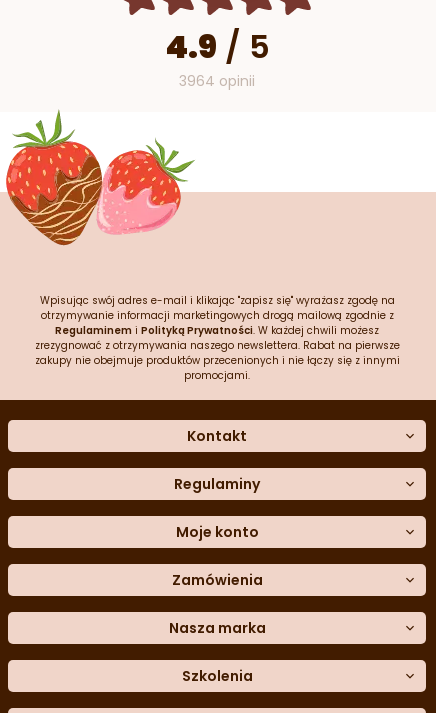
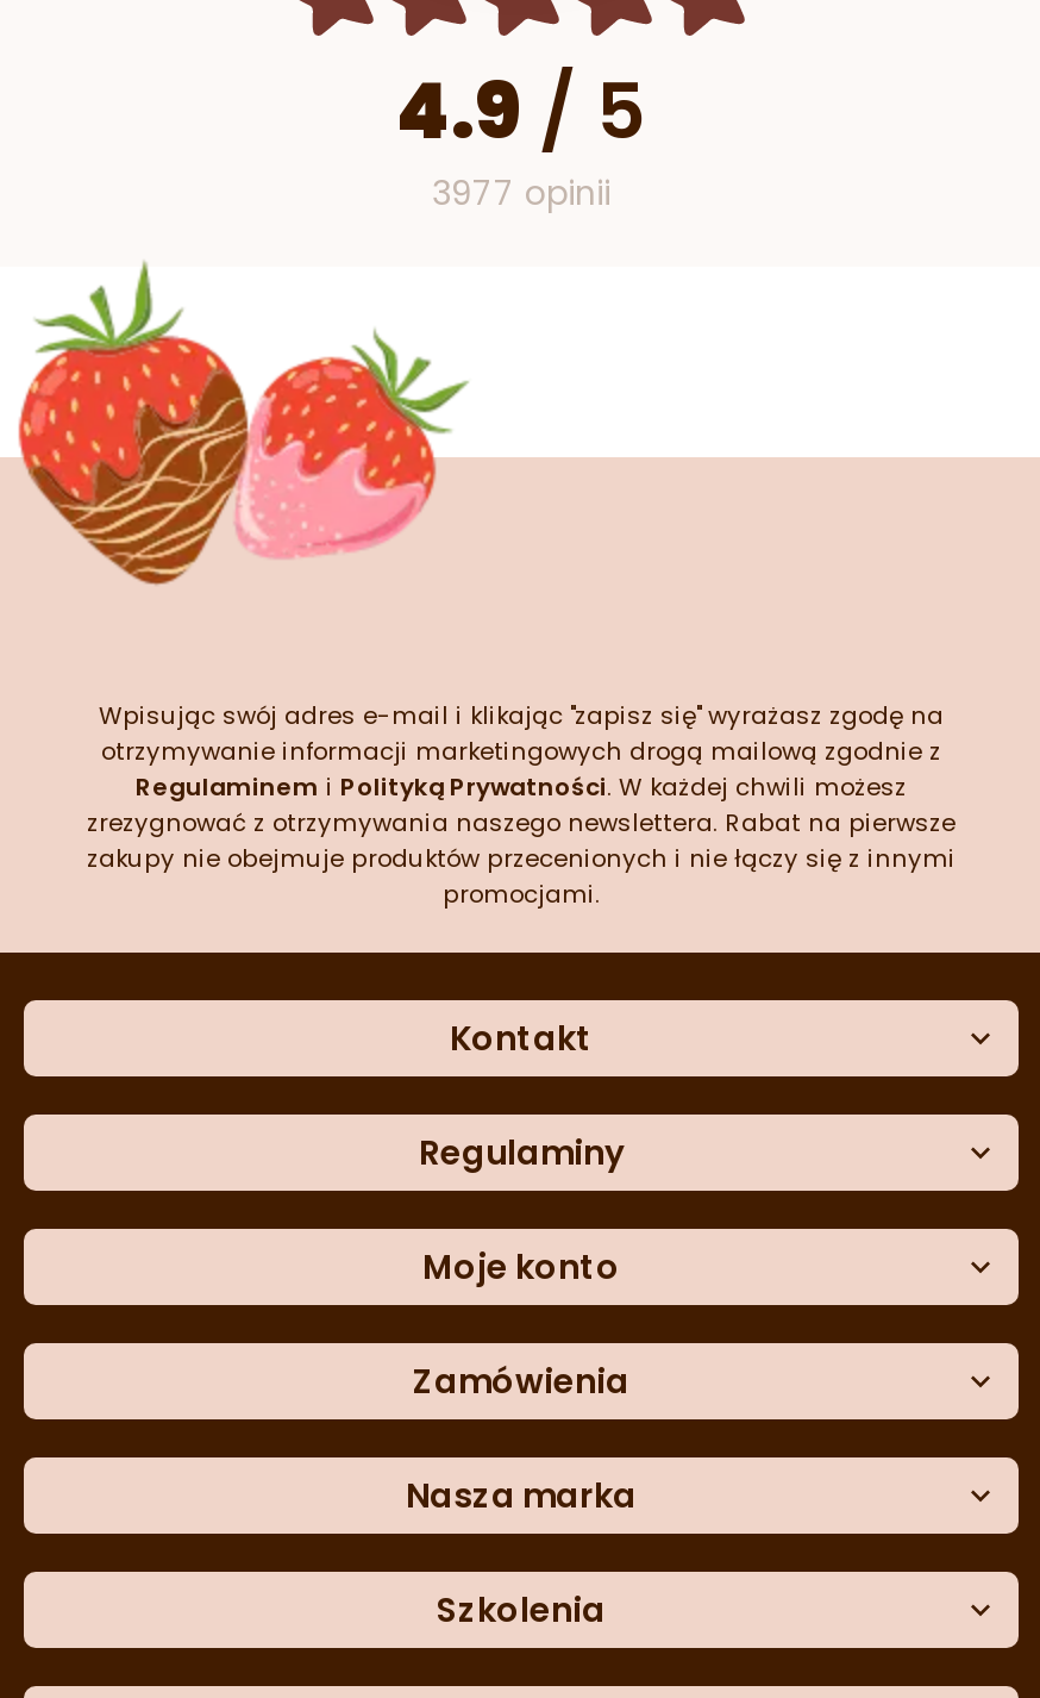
[179,71,255,91] 3964 opinii -> [432,170,610,218] 3977 opinii

